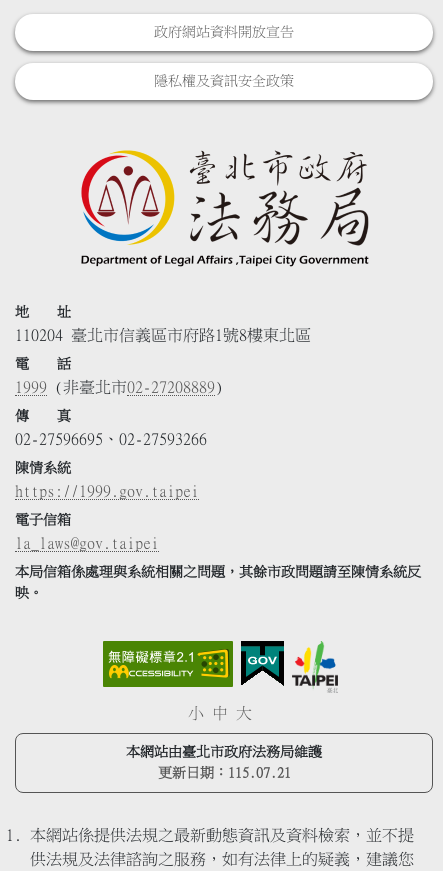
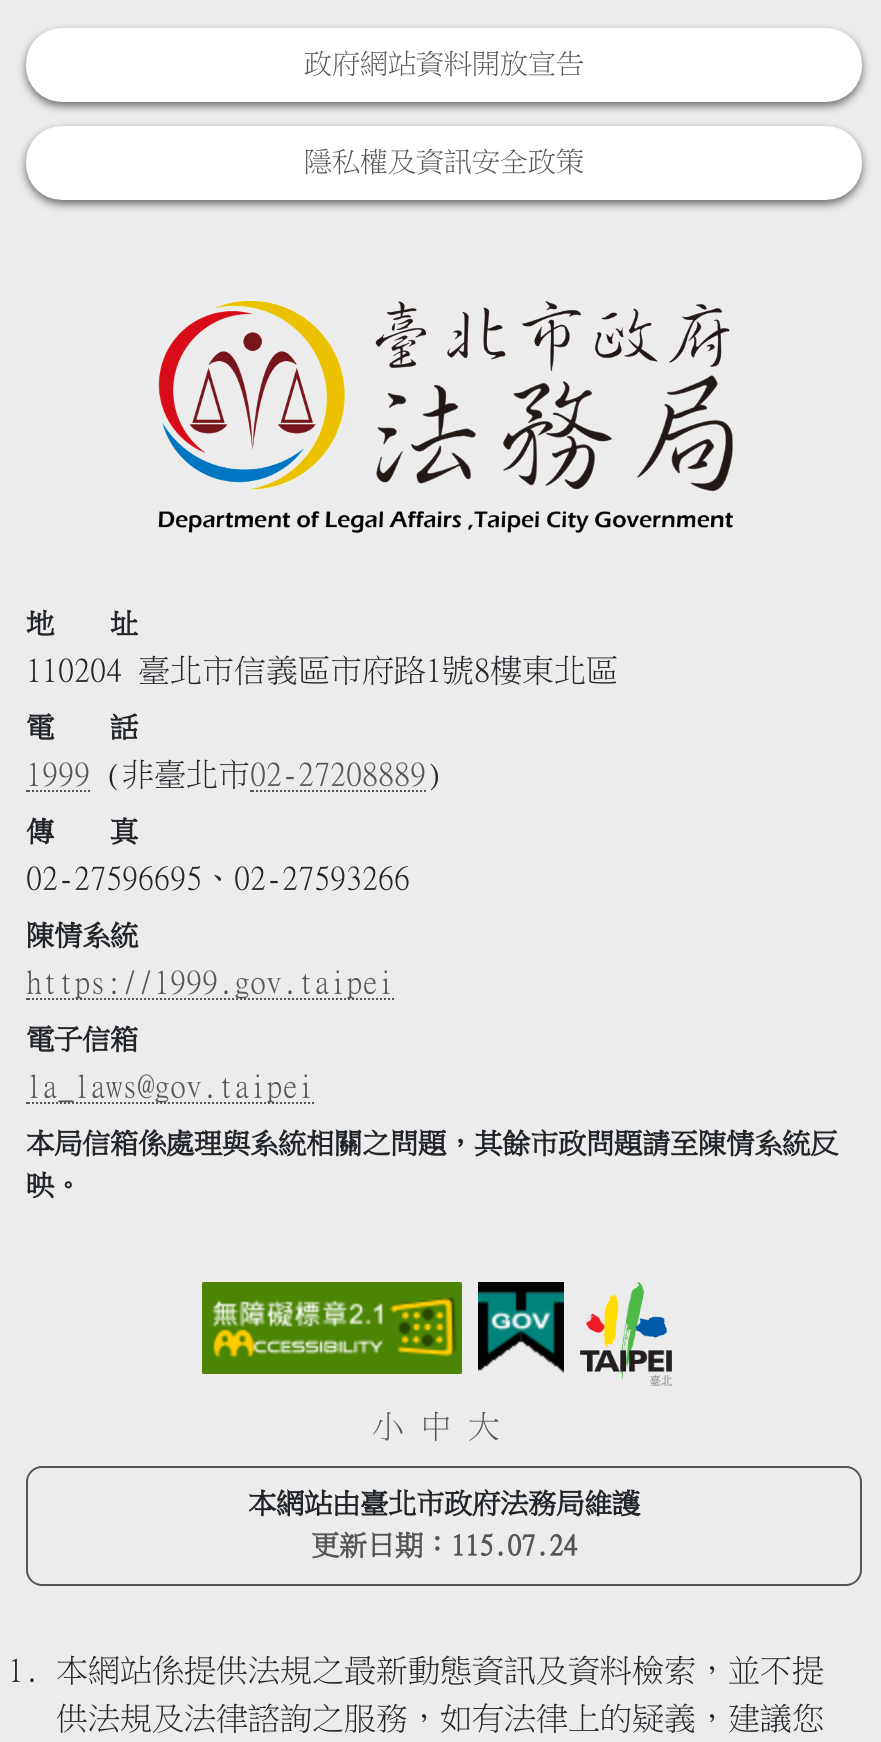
[157,766,290,780] 更新日期：115.07.21 -> [311,1532,577,1560] 更新日期：115.07.24

